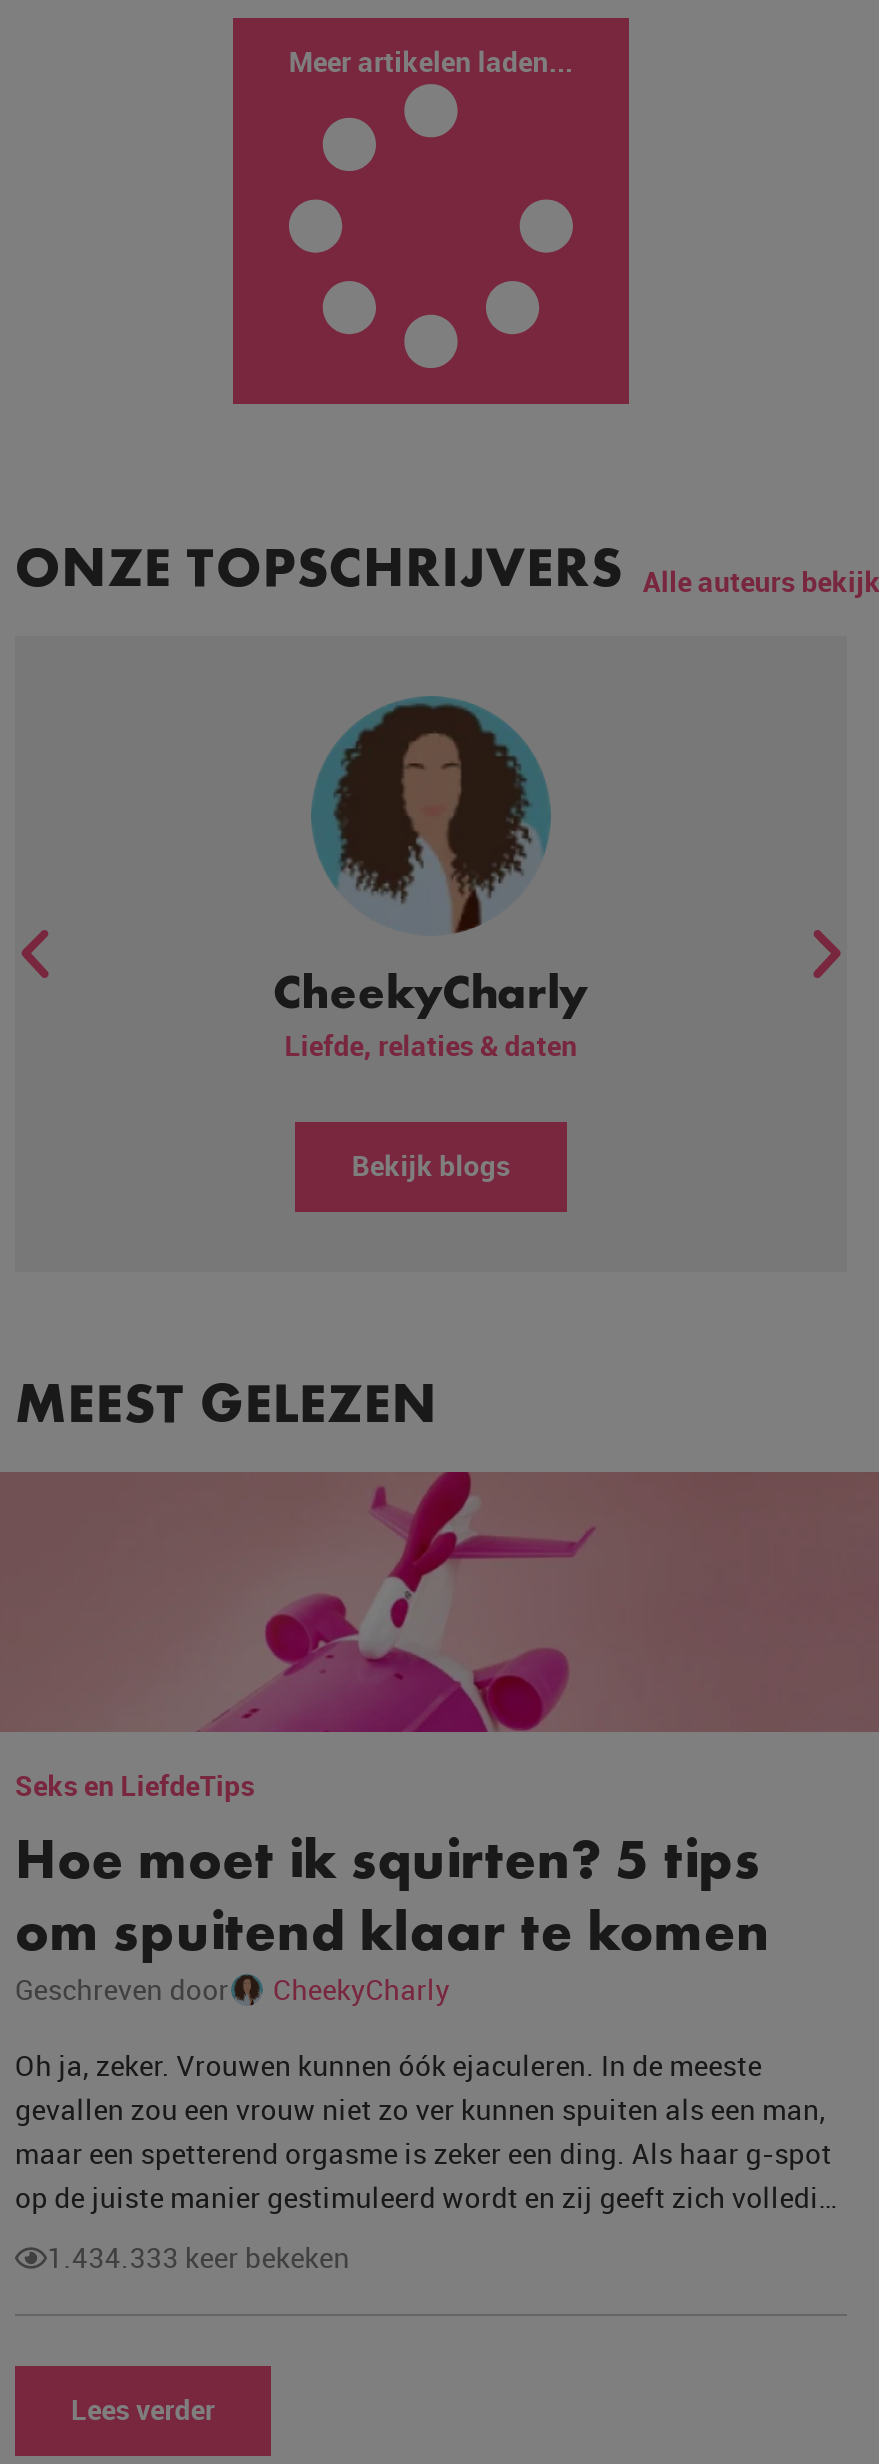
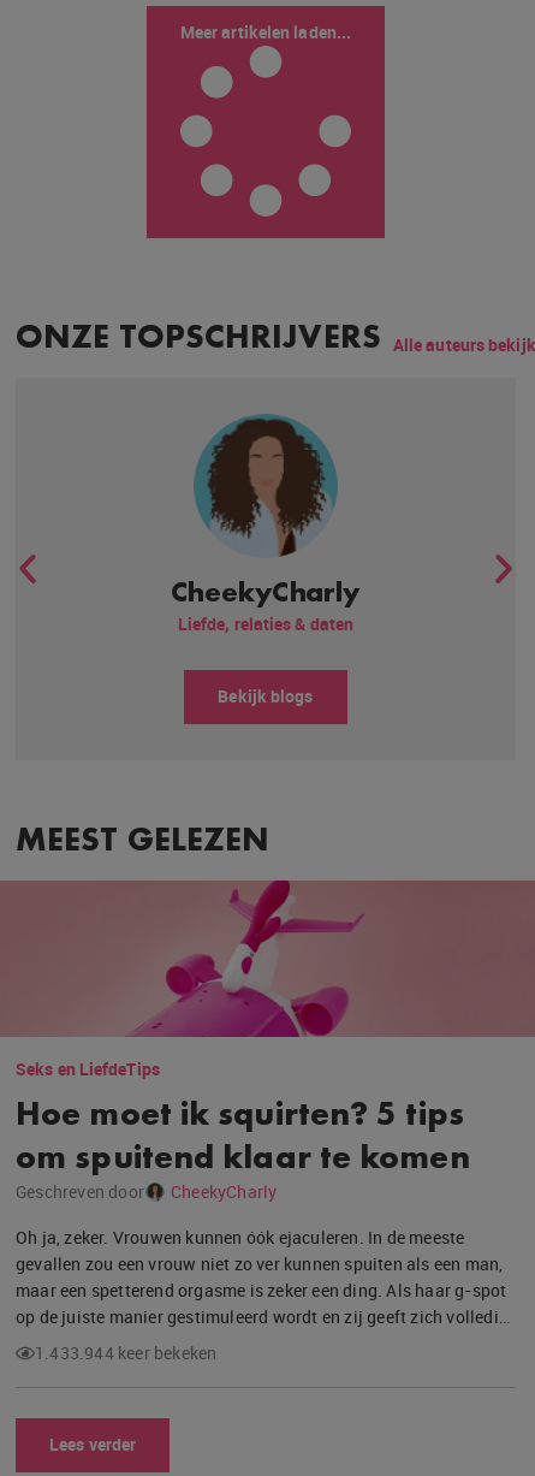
[47,2239,350,2277] 1.434.333 keer bekeken -> [35,1342,217,1364] 1.433.944 keer bekeken

